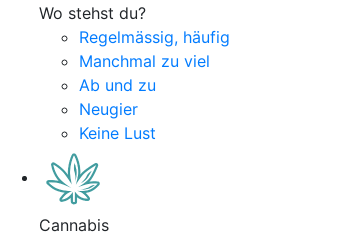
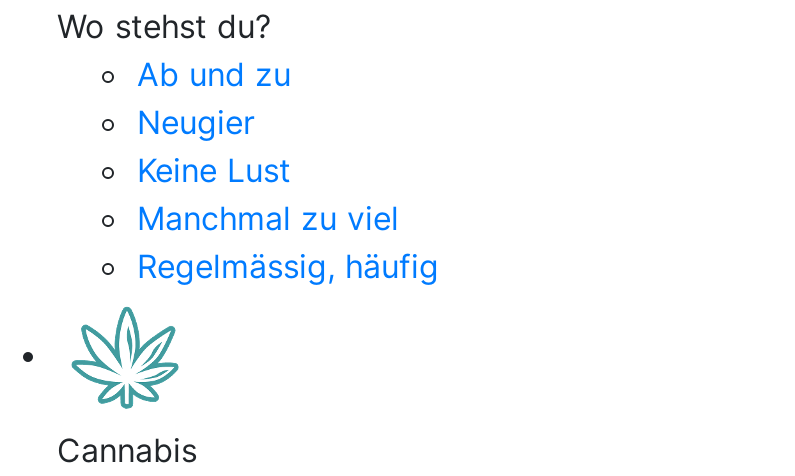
moved [79,27,230,71] -> [137,198,439,286]: Regelmässig, häufig | Manchmal zu viel
moved [79,75,156,143] -> [137,54,291,190]: Ab und zu | Neugier | Keine Lust

